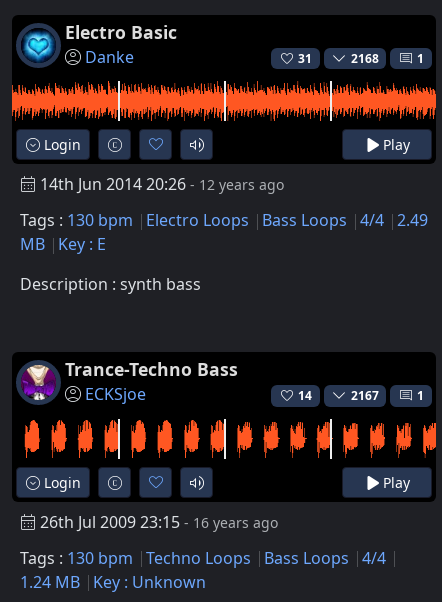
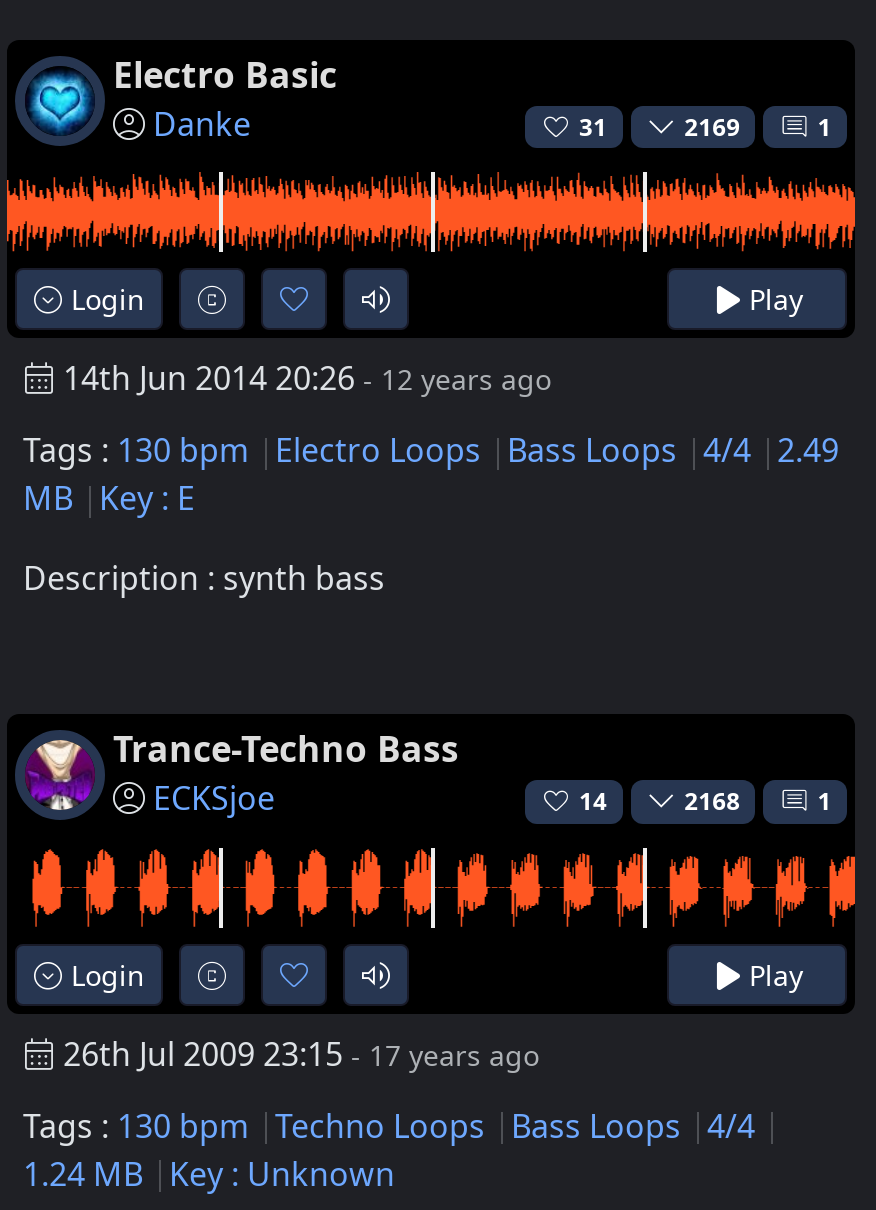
[351,50,379,67] 2168 -> [684,110,740,144] 2169
[351,387,379,404] 2167 -> [684,785,740,819] 2168
[40,510,278,532] 26th Jul 2009 23:15 - 16 years ago -> [63,1031,539,1075] 26th Jul 2009 23:15 - 17 years ago

